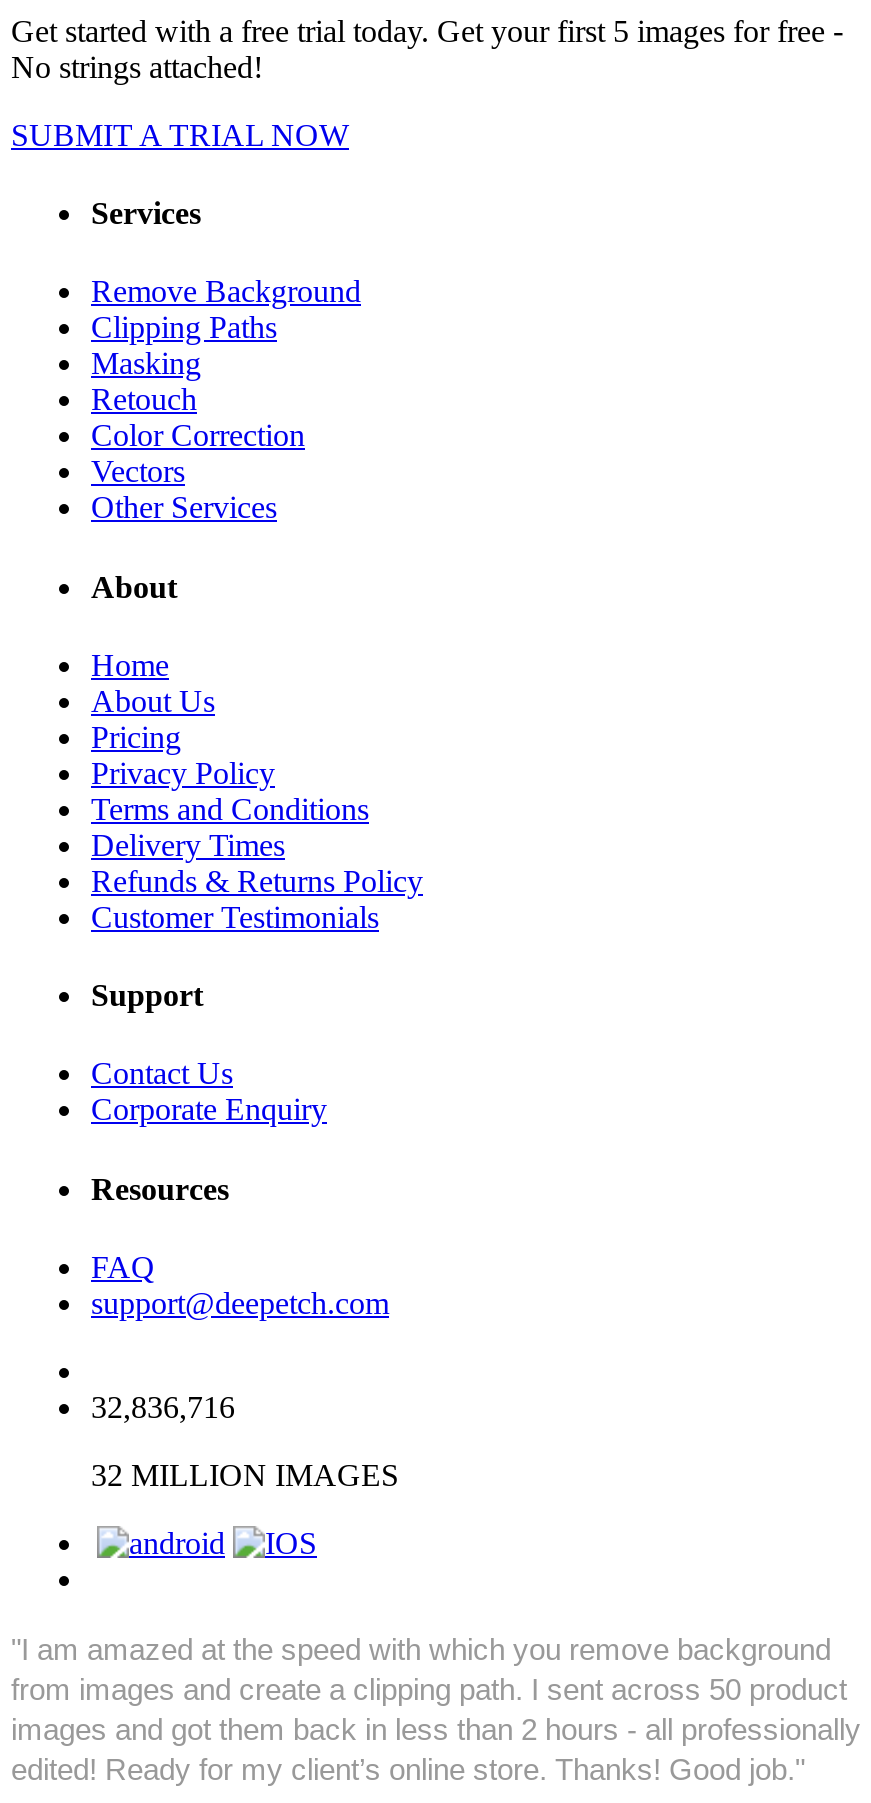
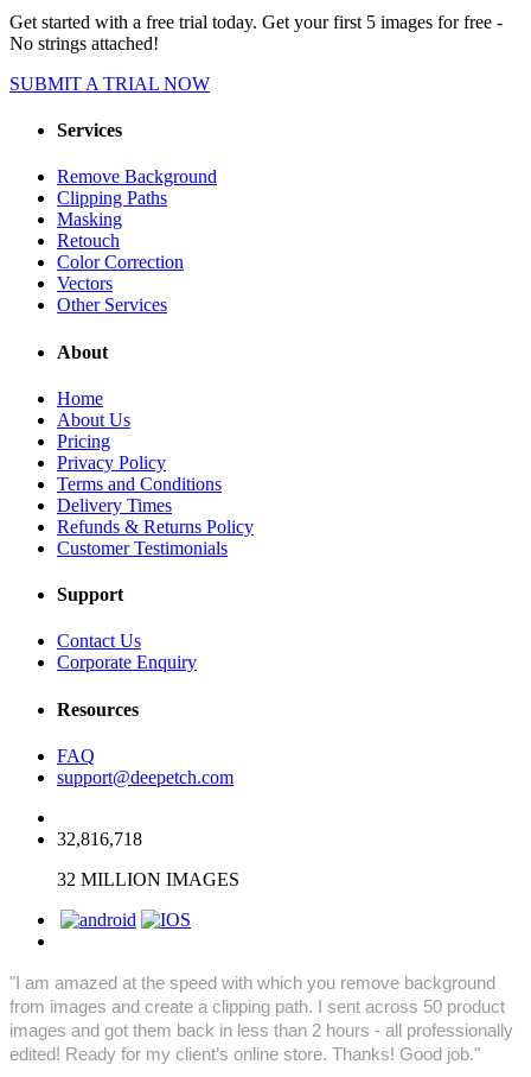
[91,1390,235,1424] 32,836,716 -> [57,829,142,849] 32,816,718

